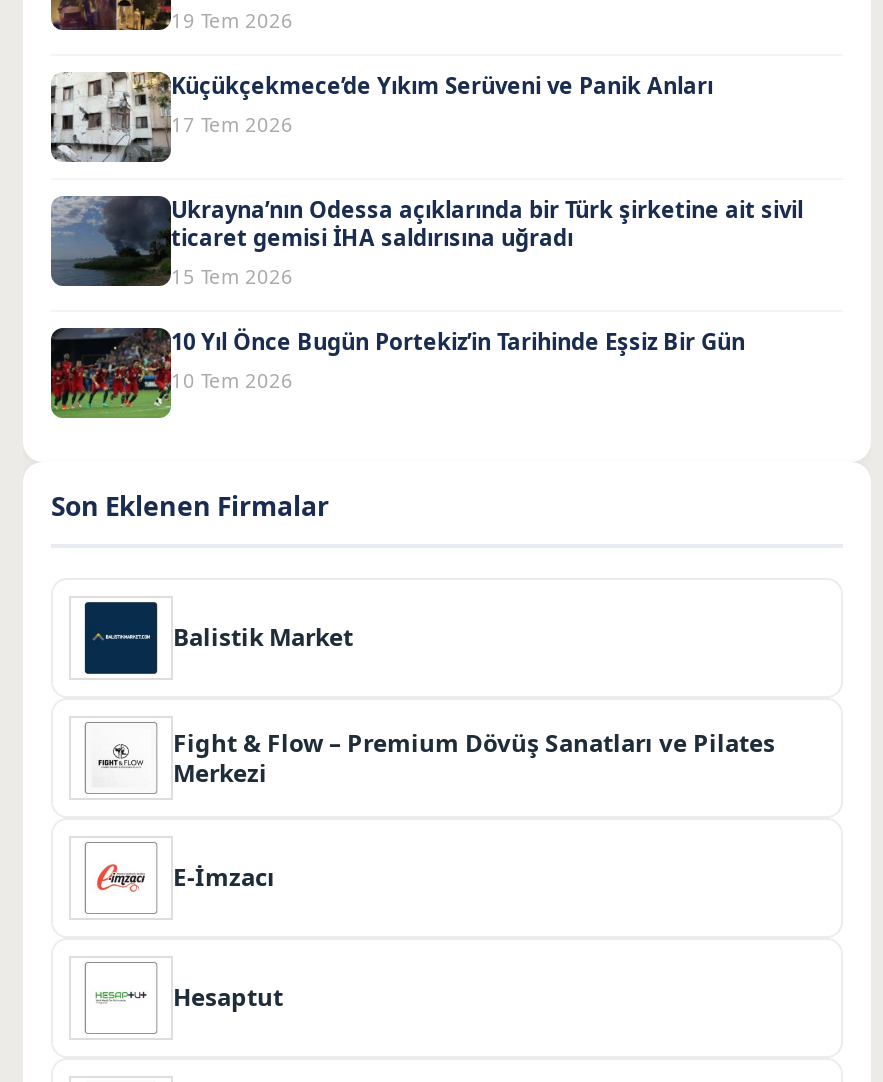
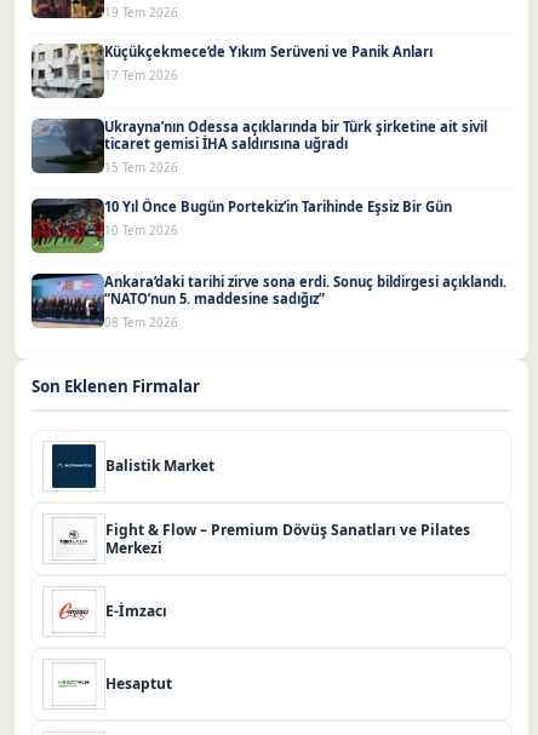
none -> [32,272,506,330] [image] | Ankara’daki tarihi zirve sona erdi. Sonuç bildirgesi açıklandı. | “NATO’nun 5. maddesine sadığız” | 08 Tem 2026

